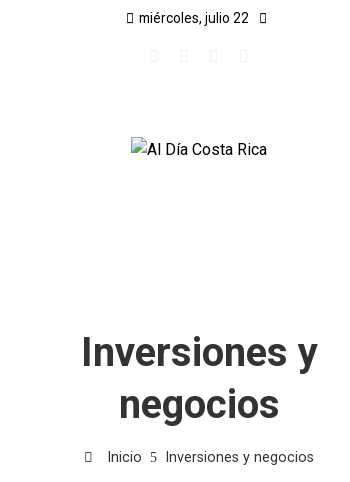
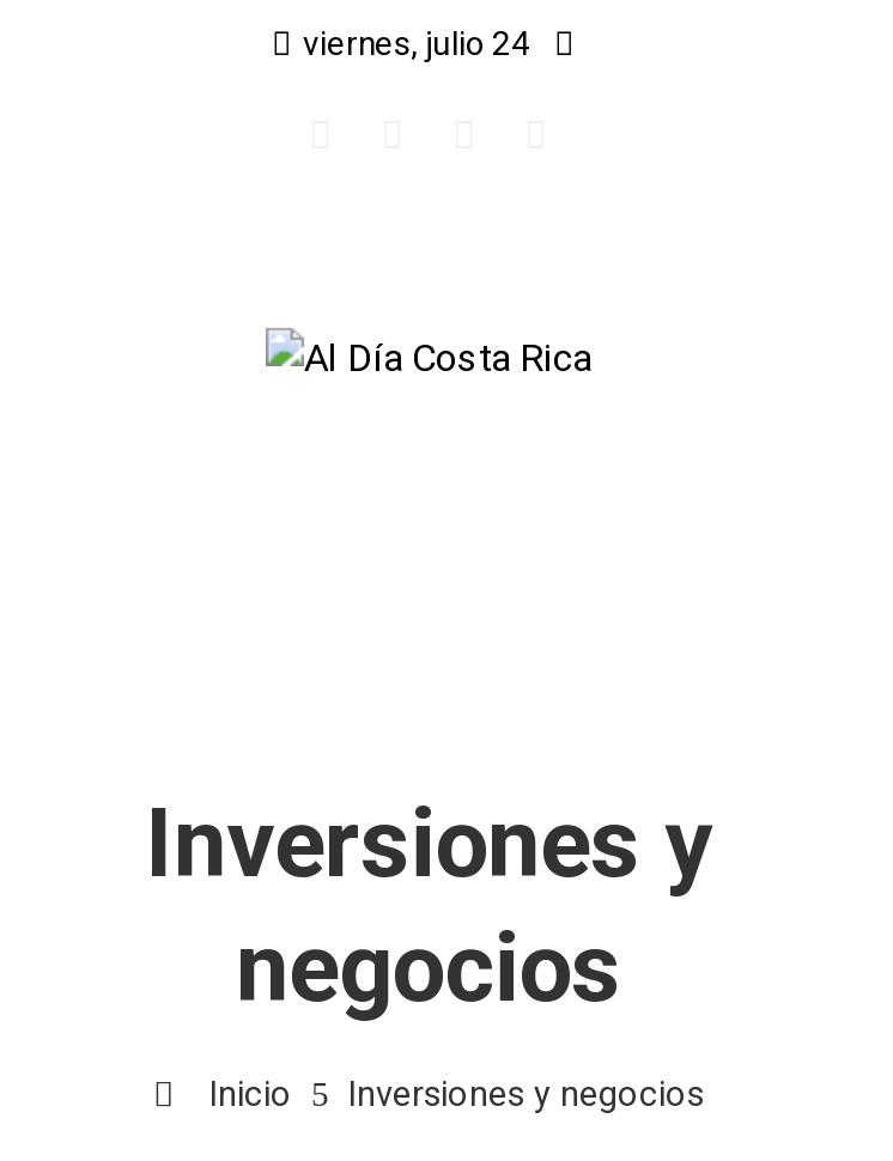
[139,10,249,26] miércoles, julio 22 -> [303,24,530,62] viernes, julio 24

